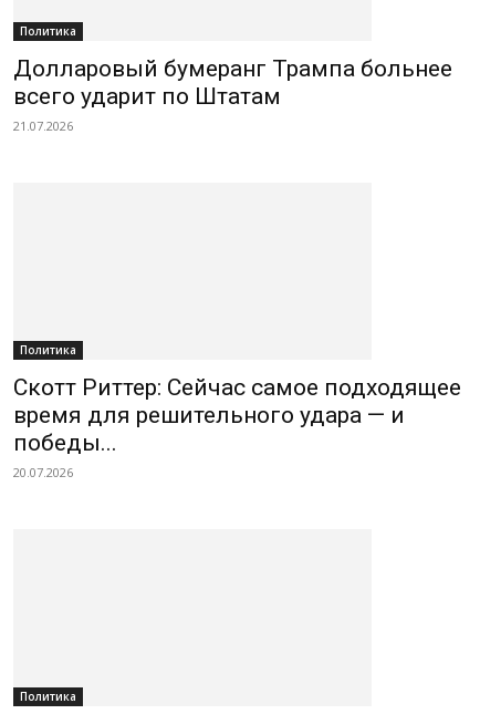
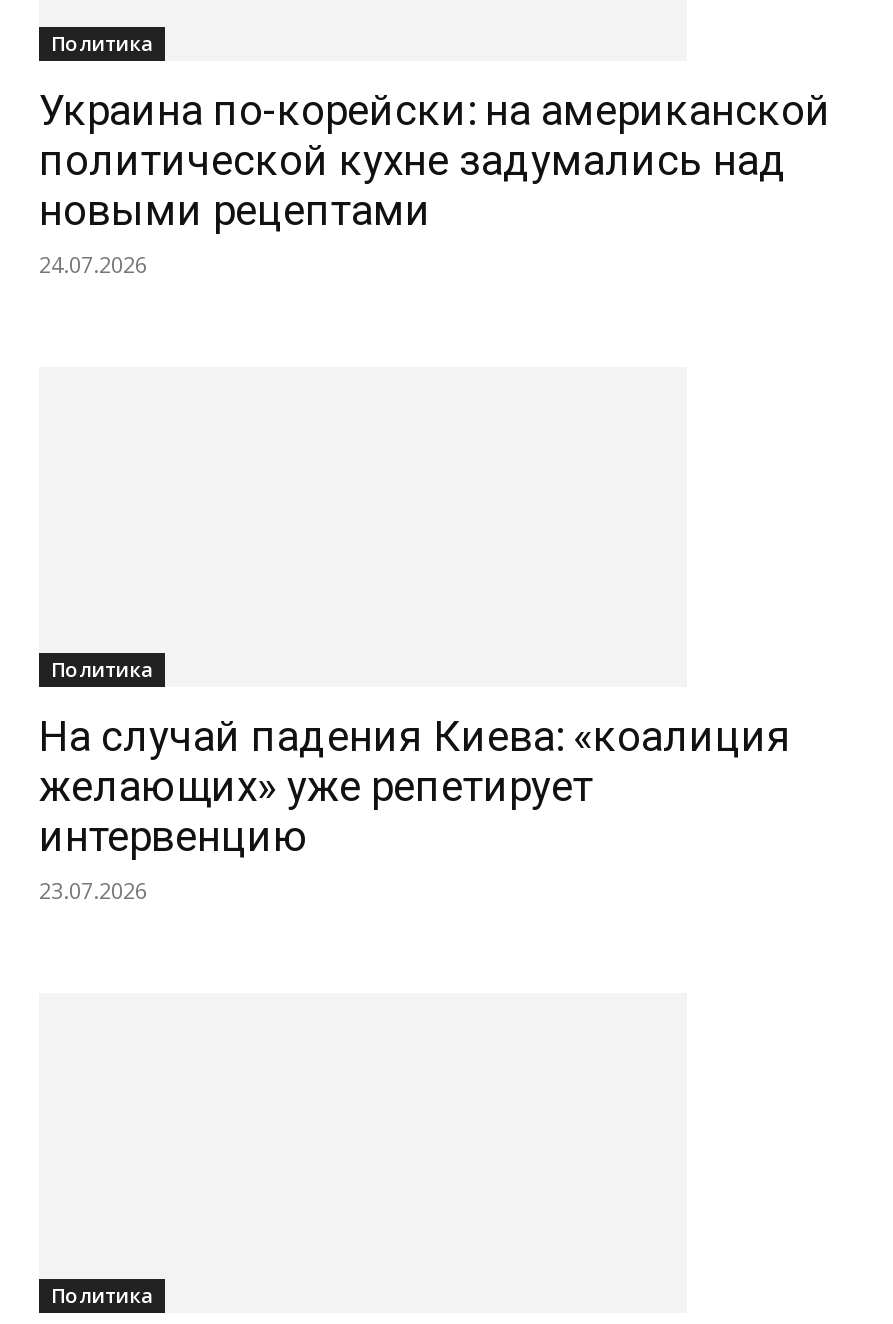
[13,55,452,134] Долларовый бумеранг Трампа больнее | всего ударит по Штатам | 21.07.2026 -> [39,87,831,279] Украина по-корейски: на американской | политической кухне задумались над | новыми рецептами | 24.07.2026
[13,374,461,480] Скотт Риттер: Сейчас самое подходящее | время для решительного удара — и | победы... | 20.07.2026 -> [39,713,791,905] На случай падения Киева: «коалиция | желающих» уже репетирует | интервенцию | 23.07.2026

